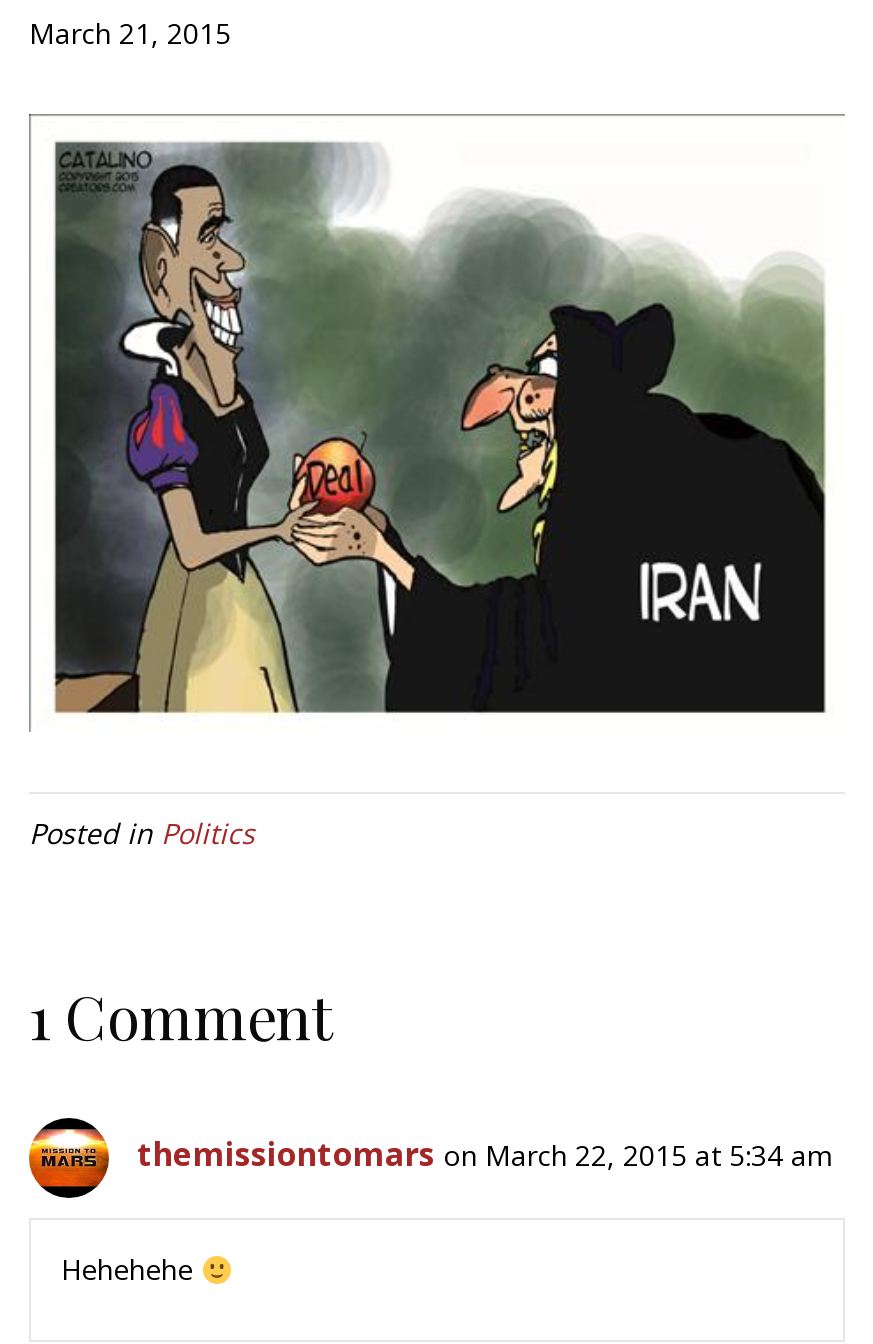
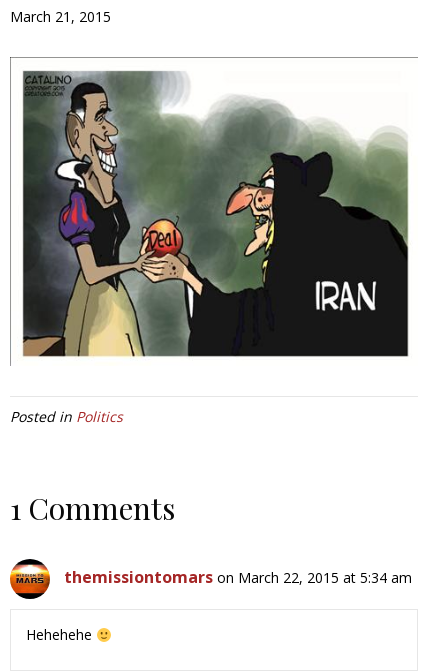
[29,977,333,1057] 1 Comment -> [10,488,175,528] 1 Comments

